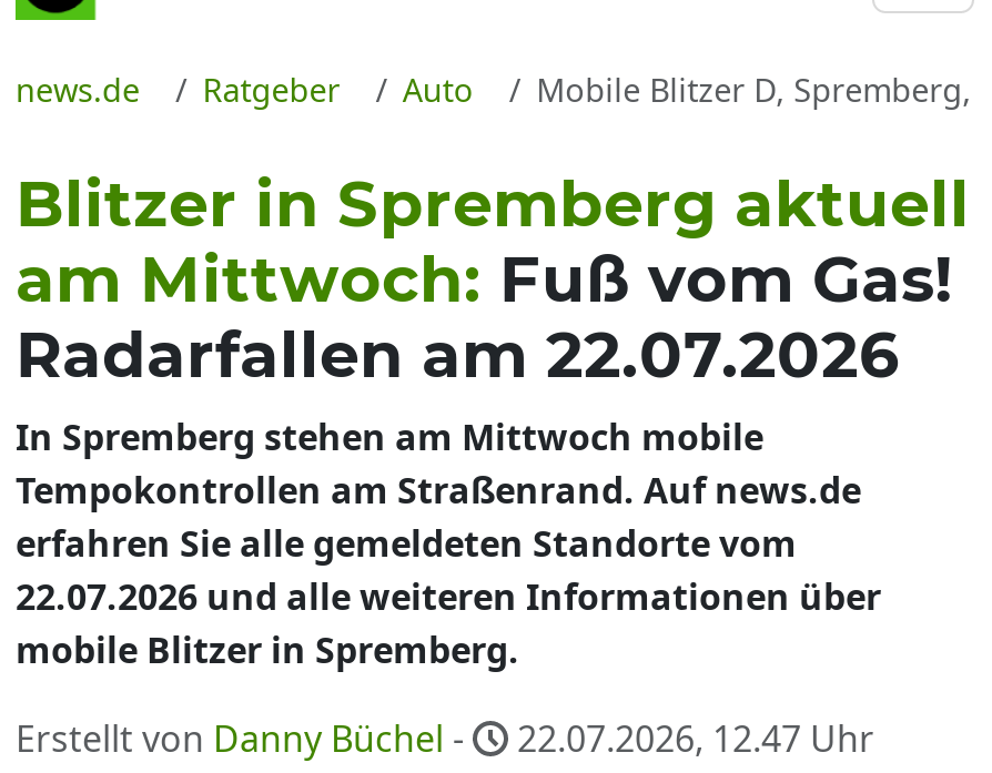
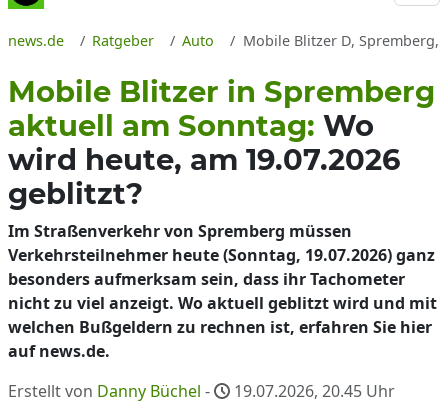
[16,164,970,674] Blitzer in Spremberg aktuell | am Mittwoch: Fuß vom Gas! | Radarfallen am 22.07.2026 | In Spremberg stehen am Mittwoch mobile | Tempokontrollen am Straßenrand. Auf news.de | erfahren Sie alle gemeldeten Standorte vom | 22.07.2026 und alle weiteren Informationen über | mobile Blitzer in Spremberg. -> [8,74,437,362] Mobile Blitzer in Spremberg | aktuell am Sonntag: Wo | wird heute, am 19.07.2026 | geblitzt? | Im Straßenverkehr von Spremberg müssen | Verkehrsteilnehmer heute (Sonntag, 19.07.2026) ganz | besonders aufmerksam sein, dass ihr Tachometer | nicht zu viel anzeigt. Wo aktuell geblitzt wird und mit | welchen Bußgeldern zu rechnen ist, erfahren Sie hier | auf news.de.
[16,714,874,763] Erstellt von Danny Büchel - 22.07.2026, 12.47 Uhr -> [8,380,395,402] Erstellt von Danny Büchel - 19.07.2026, 20.45 Uhr

